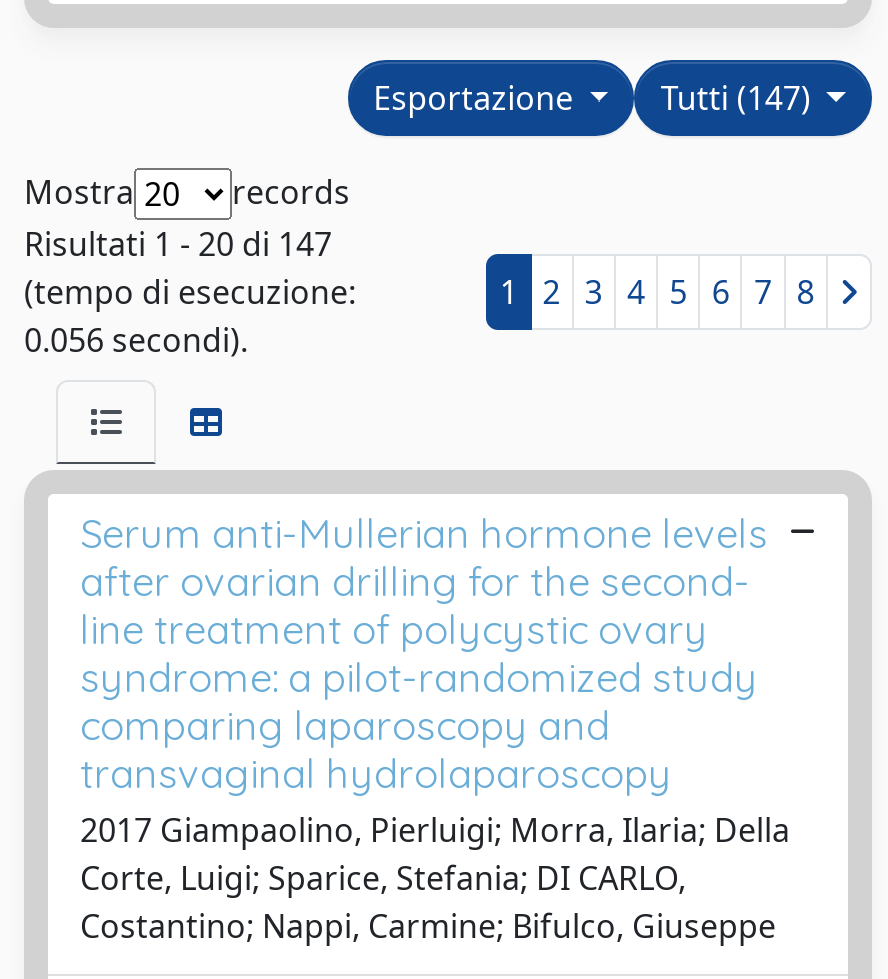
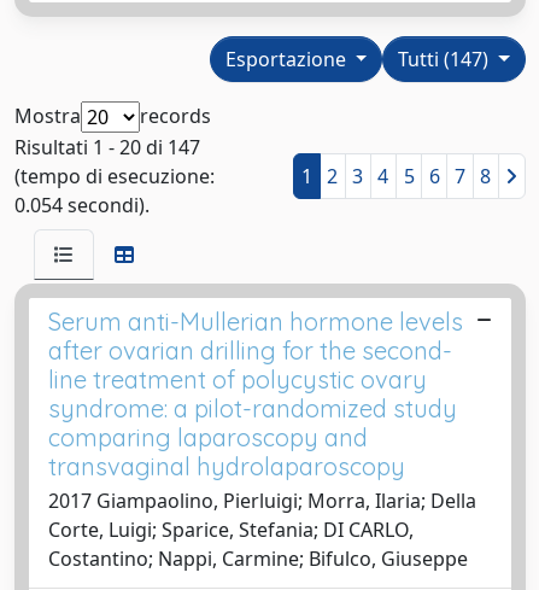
[24,318,248,362] 0.056 secondi). -> [14,192,150,218] 0.054 secondi).

